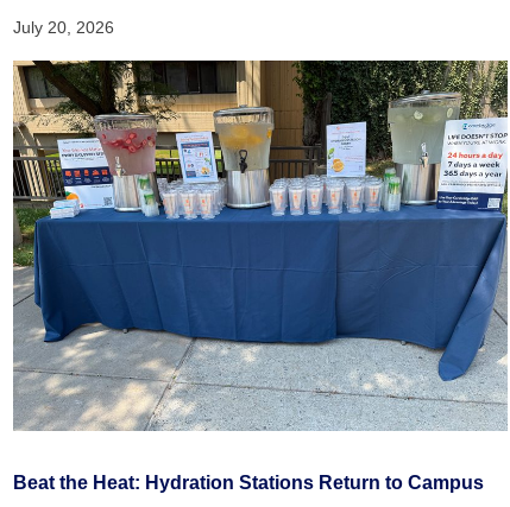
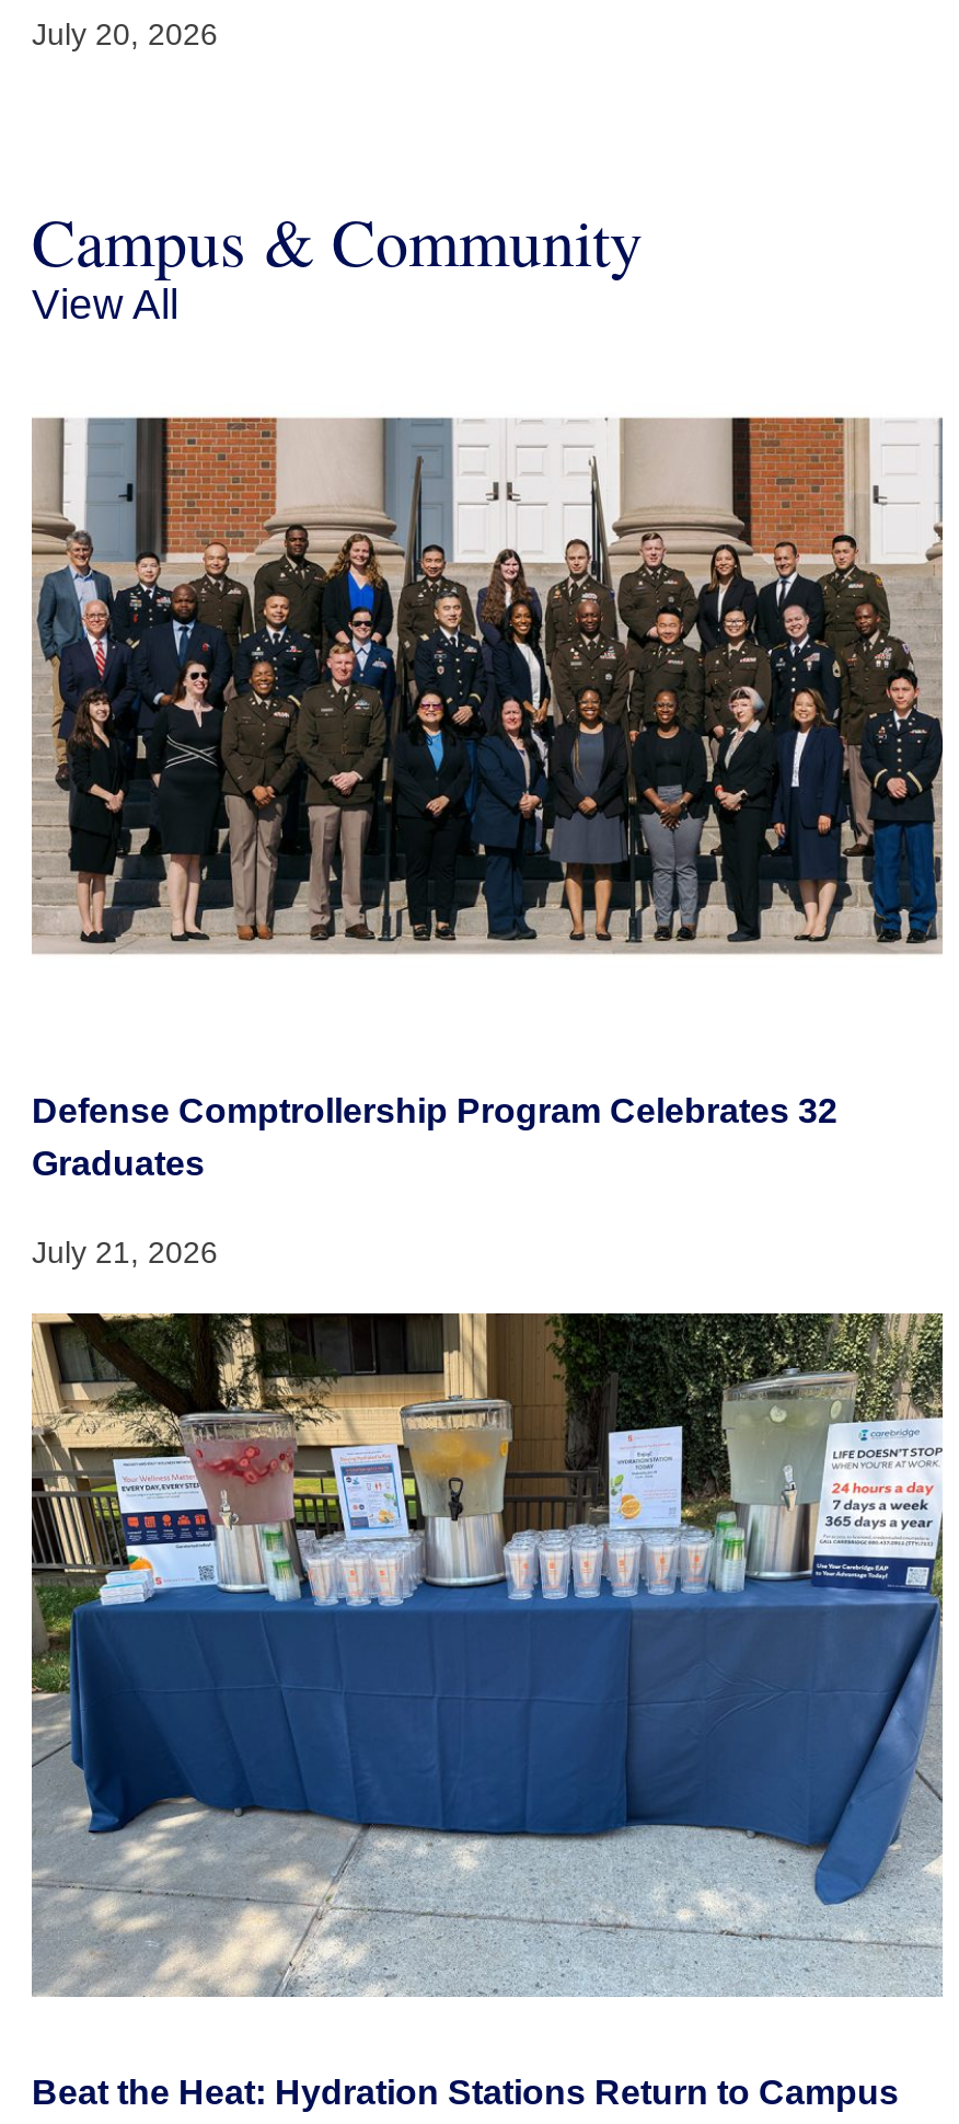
none -> [30,415,945,956] [image]
none -> [32,196,643,328] Campus & Community | View All
none -> [32,1092,837,1270] Defense Comptrollership Program Celebrates 32 | Graduates | July 21, 2026

